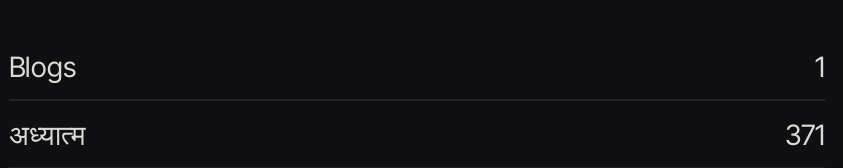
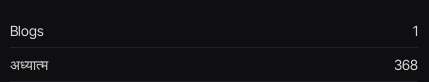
[785,116,825,150] 371 -> [394,56,418,73] 368

